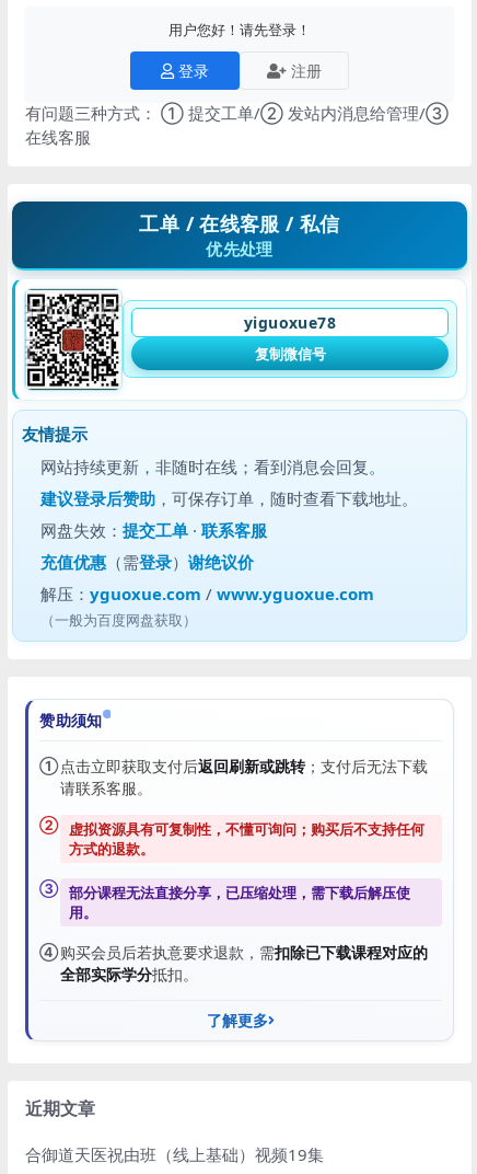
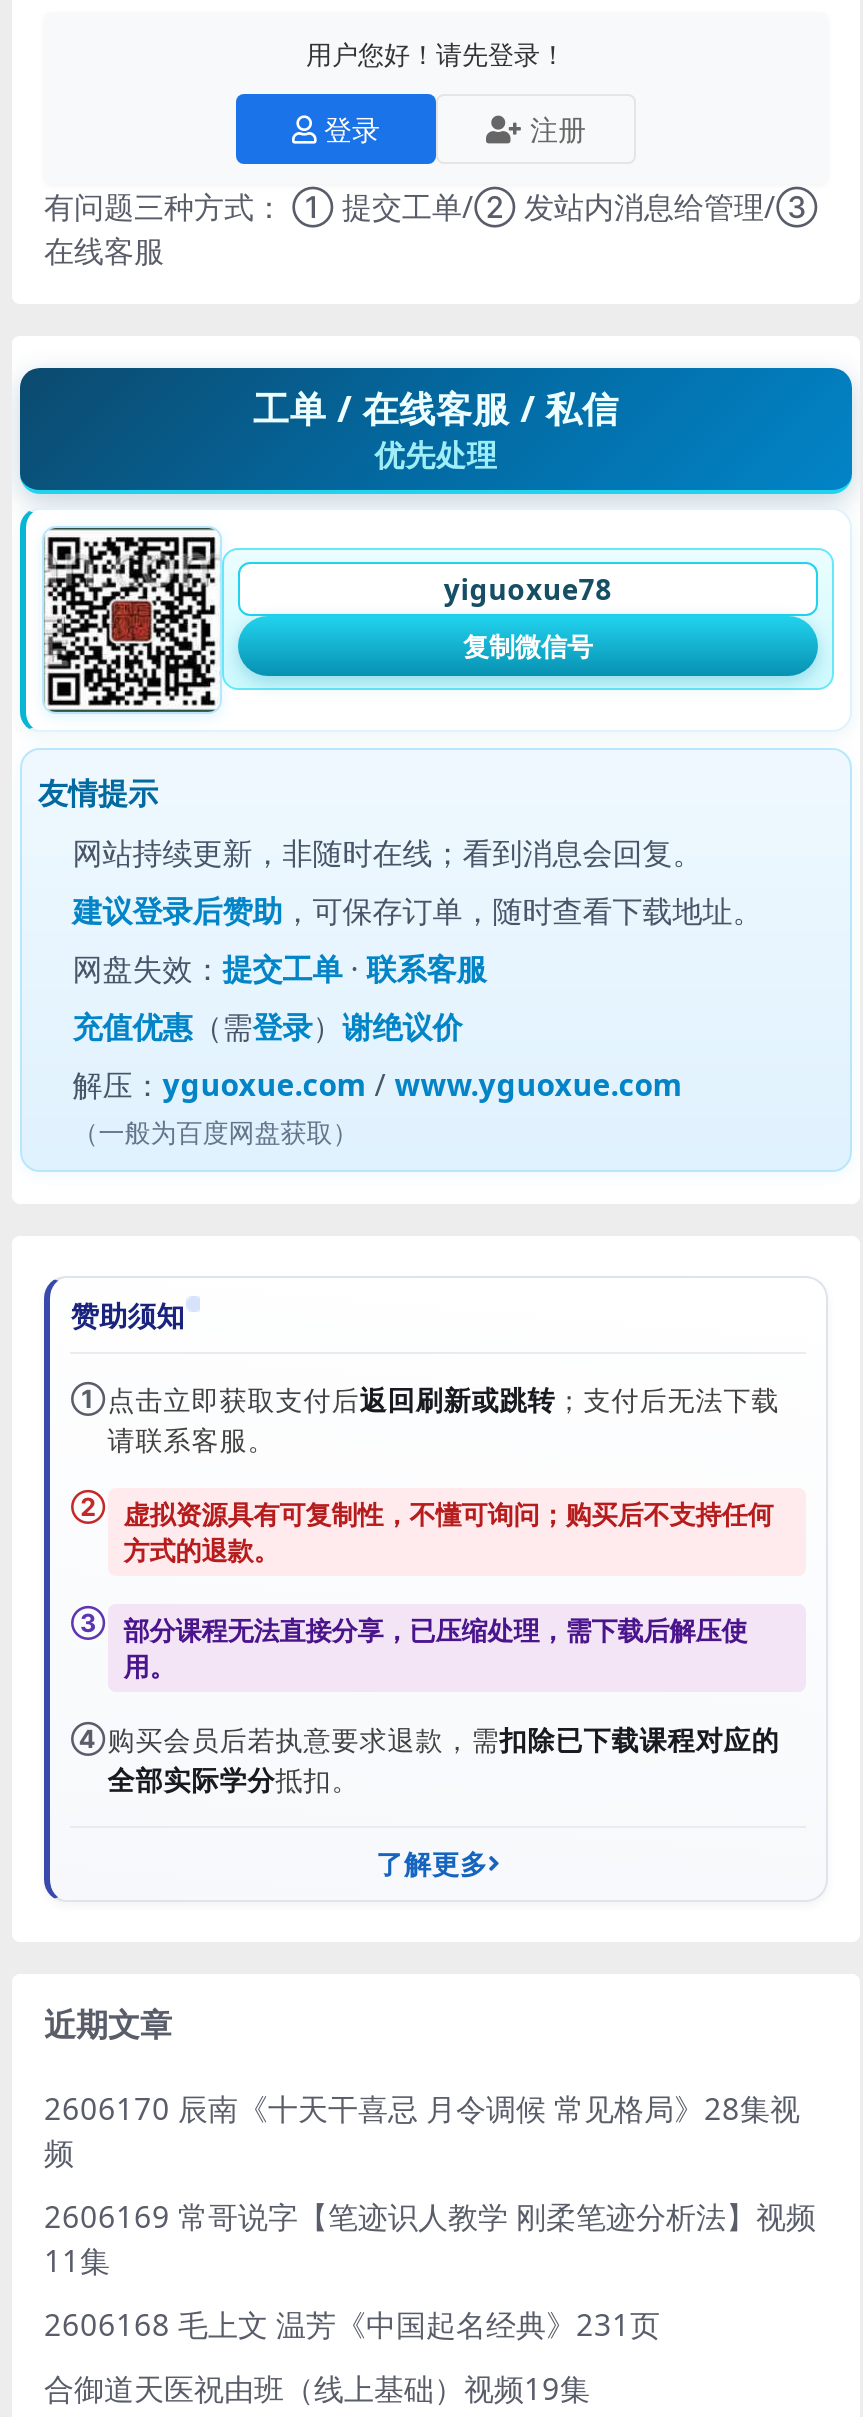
none -> [44,2087,816,2343] 2606170 辰南《十天干喜忌 月令调候 常见格局》28集视 | 频 | 2606169 常哥说字【笔迹识人教学 刚柔笔迹分析法】视频 | 11集 | 2606168 毛上文 温芳《中国起名经典》231页

